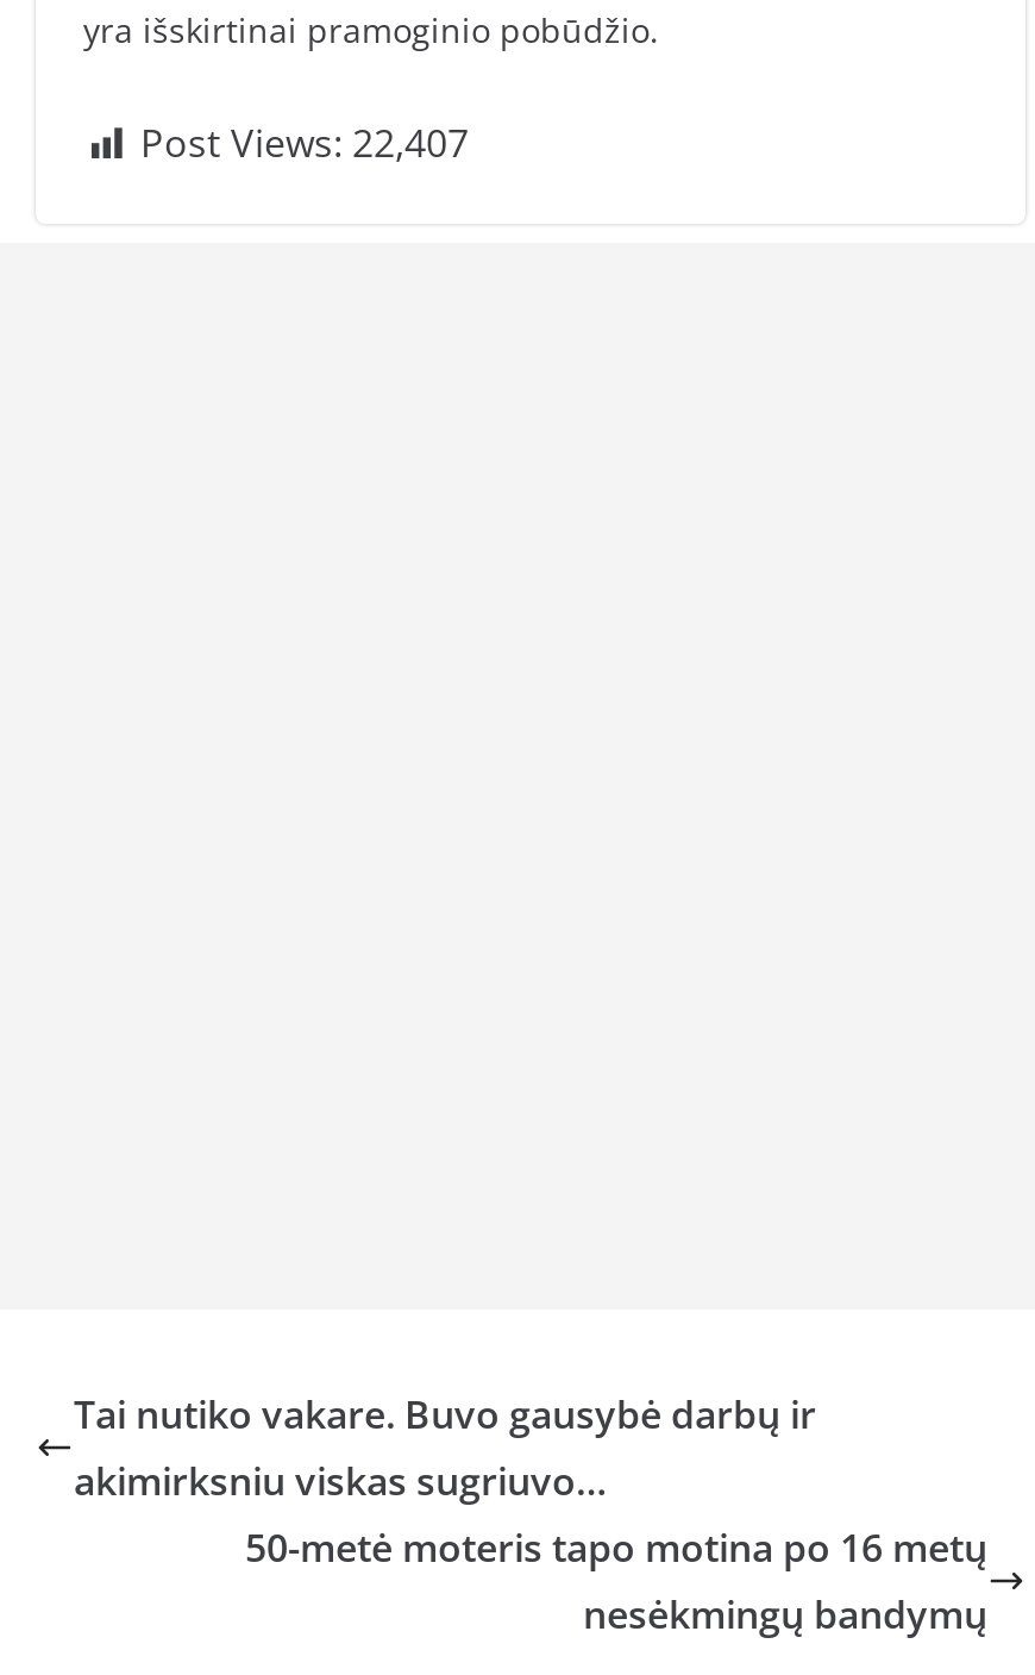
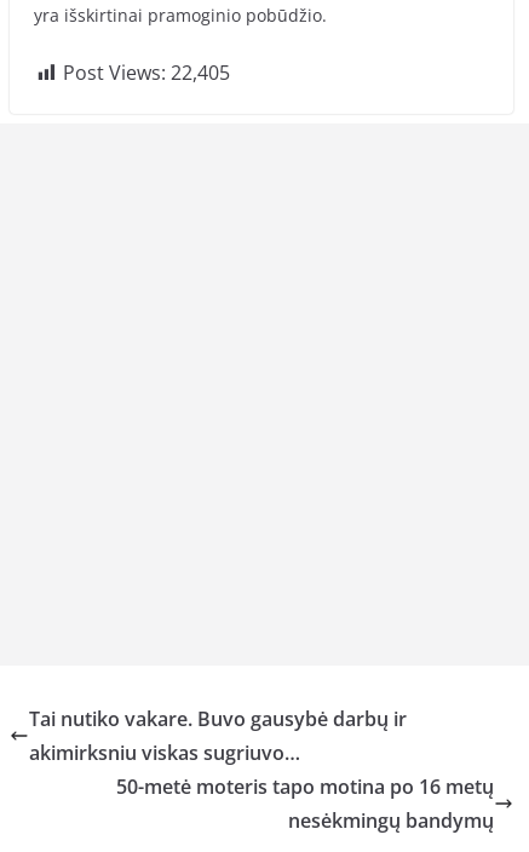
[140,118,469,170] Post Views: 22,407 -> [63,60,230,86] Post Views: 22,405

